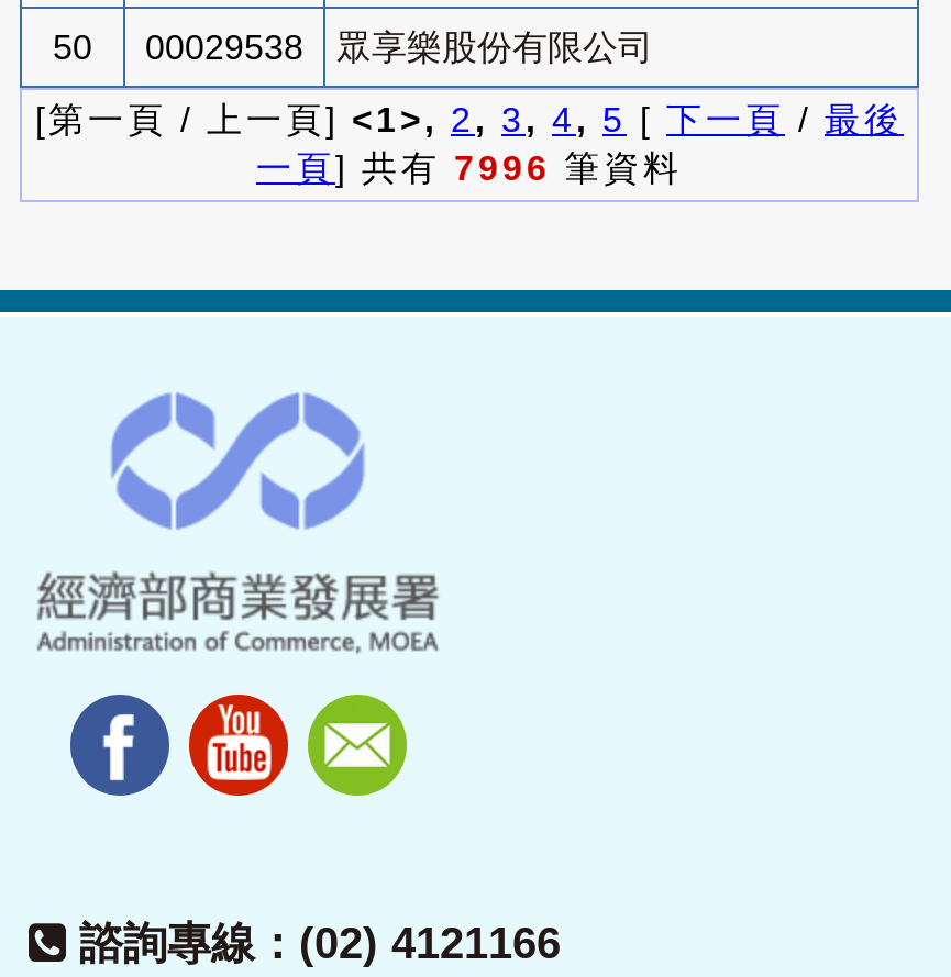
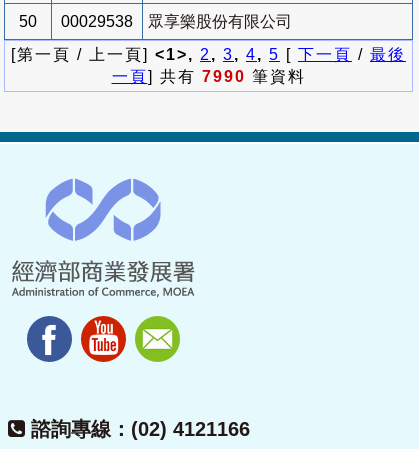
[256,149,683,187] 一頁] 共有7996筆資料 -> [111,68,305,85] 一頁] 共有7990筆資料

